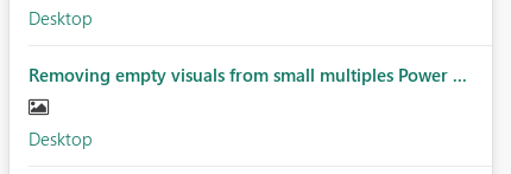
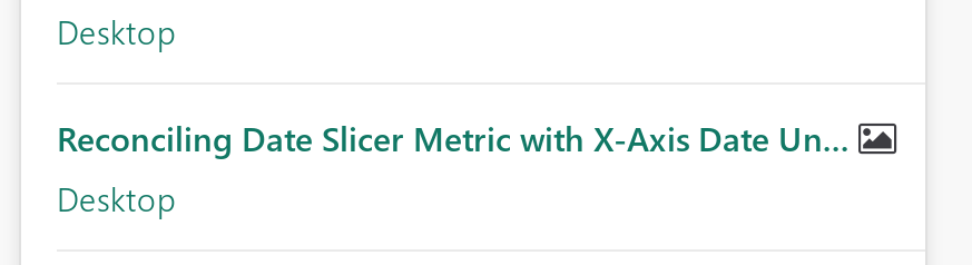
[29,63,467,87] Removing empty visuals from small multiples Power ... -> [57,117,858,161] Reconciling Date Slicer Metric with X-Axis Date Un...

